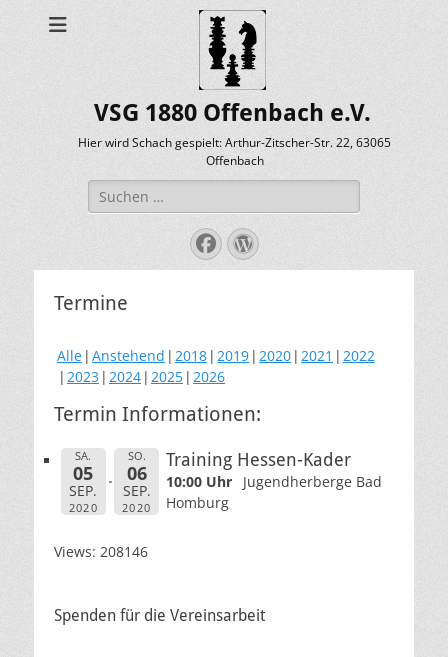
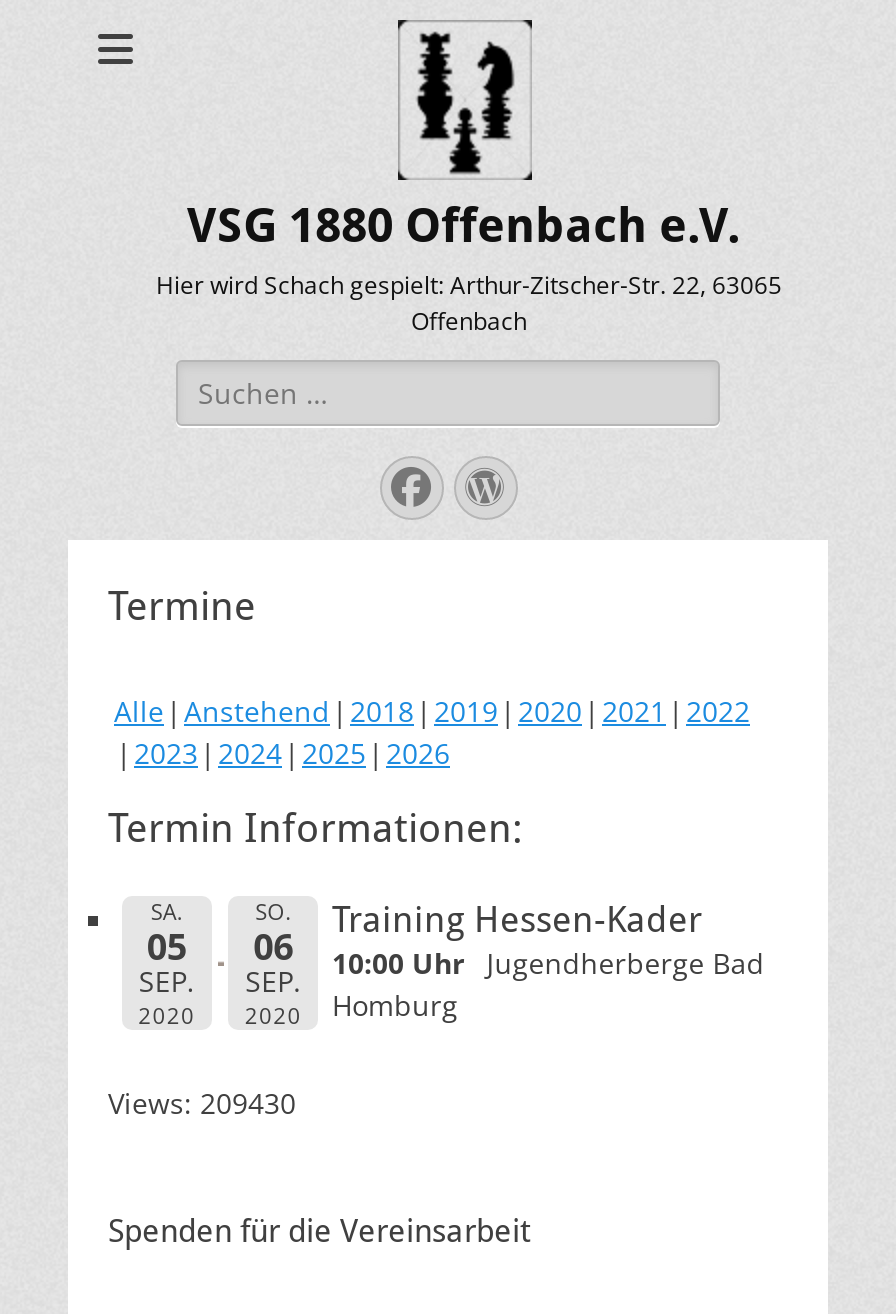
[54,542,148,561] Views: 208146 -> [108,1084,296,1122] Views: 209430

